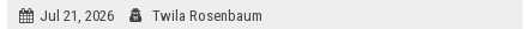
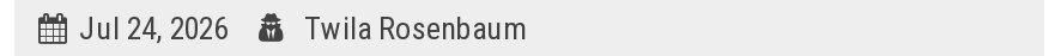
[40,7,263,24] Jul 21, 2026 Twila Rosenbaum -> [79,11,525,46] Jul 24, 2026 Twila Rosenbaum

